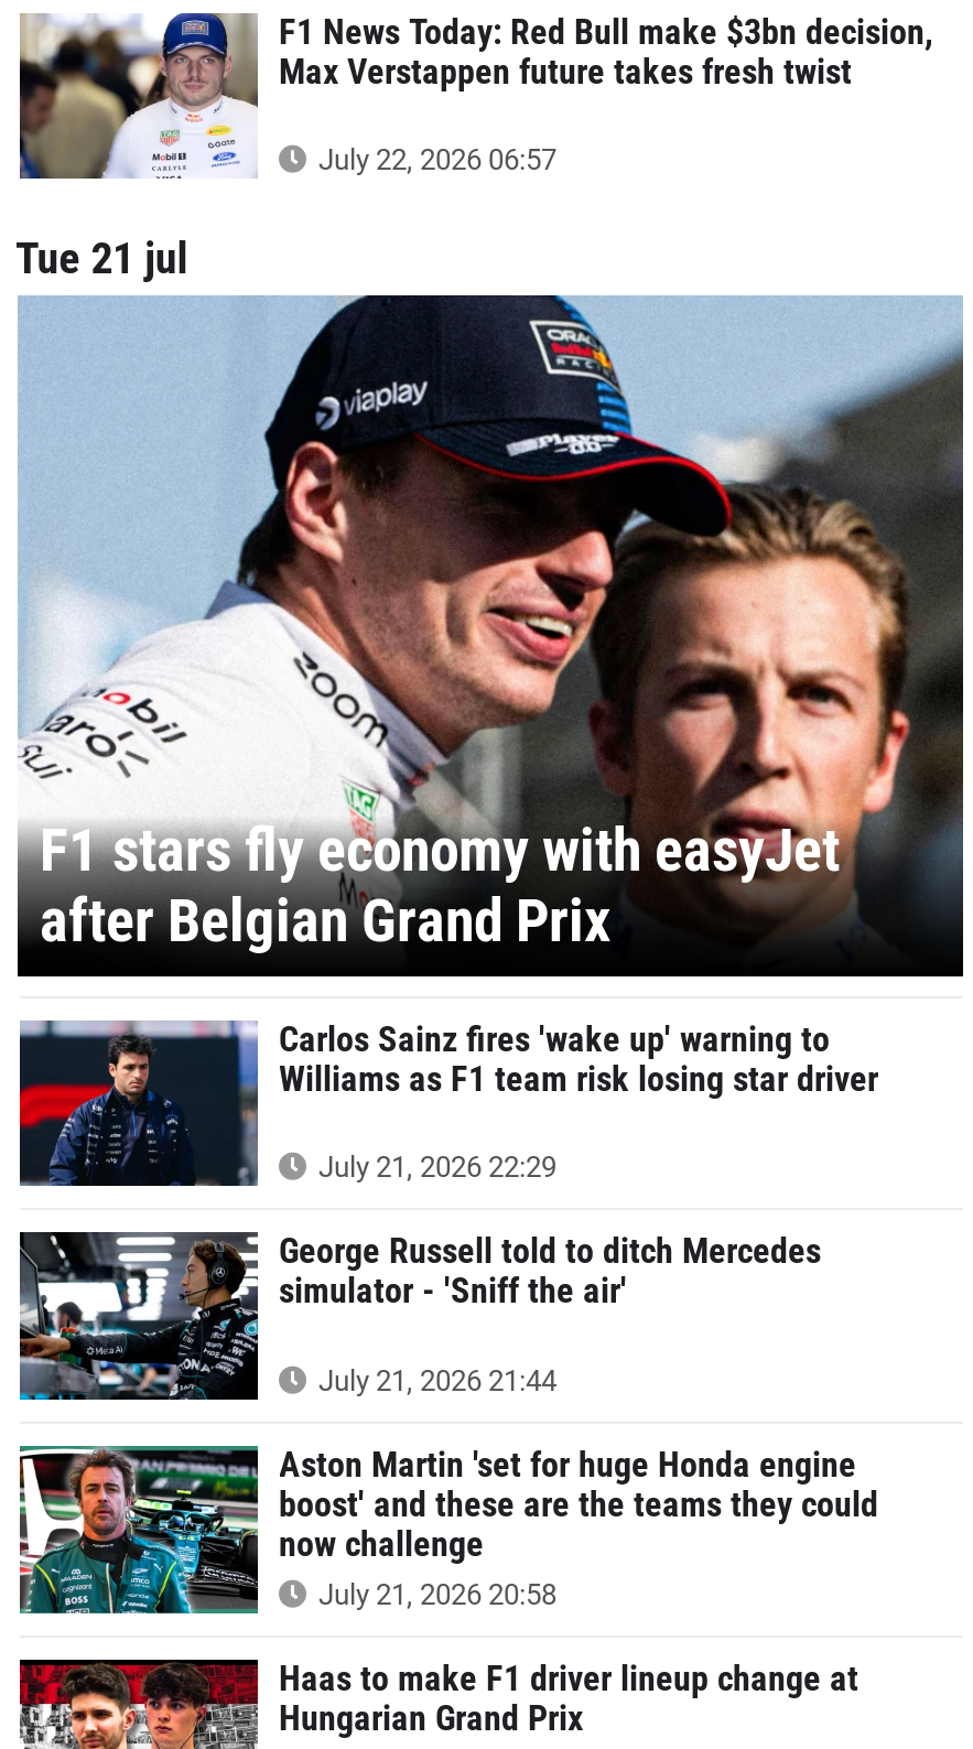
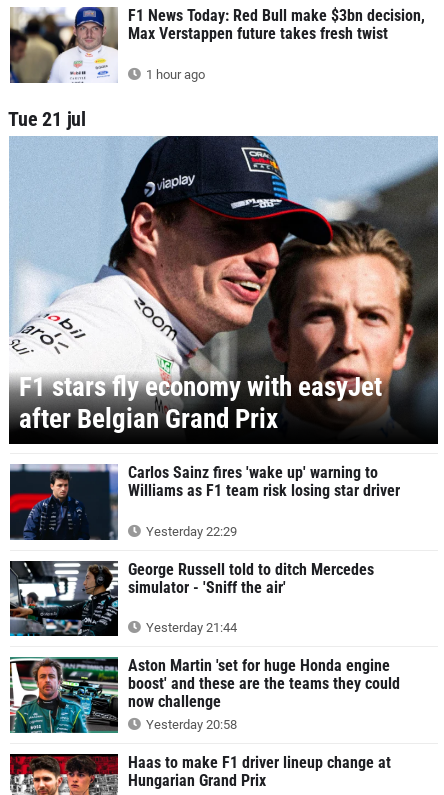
[312,144,556,177] July 22, 2026 06:57 -> [142,67,204,82] 1 hour ago
[312,1151,556,1184] July 21, 2026 22:29 -> [142,524,236,539] Yesterday 22:29
[312,1364,556,1397] July 21, 2026 21:44 -> [142,620,236,635] Yesterday 21:44
[312,1577,556,1610] July 21, 2026 20:58 -> [142,717,236,732] Yesterday 20:58

